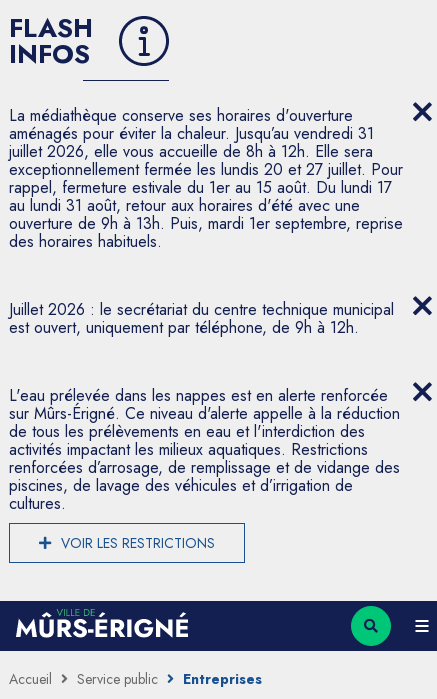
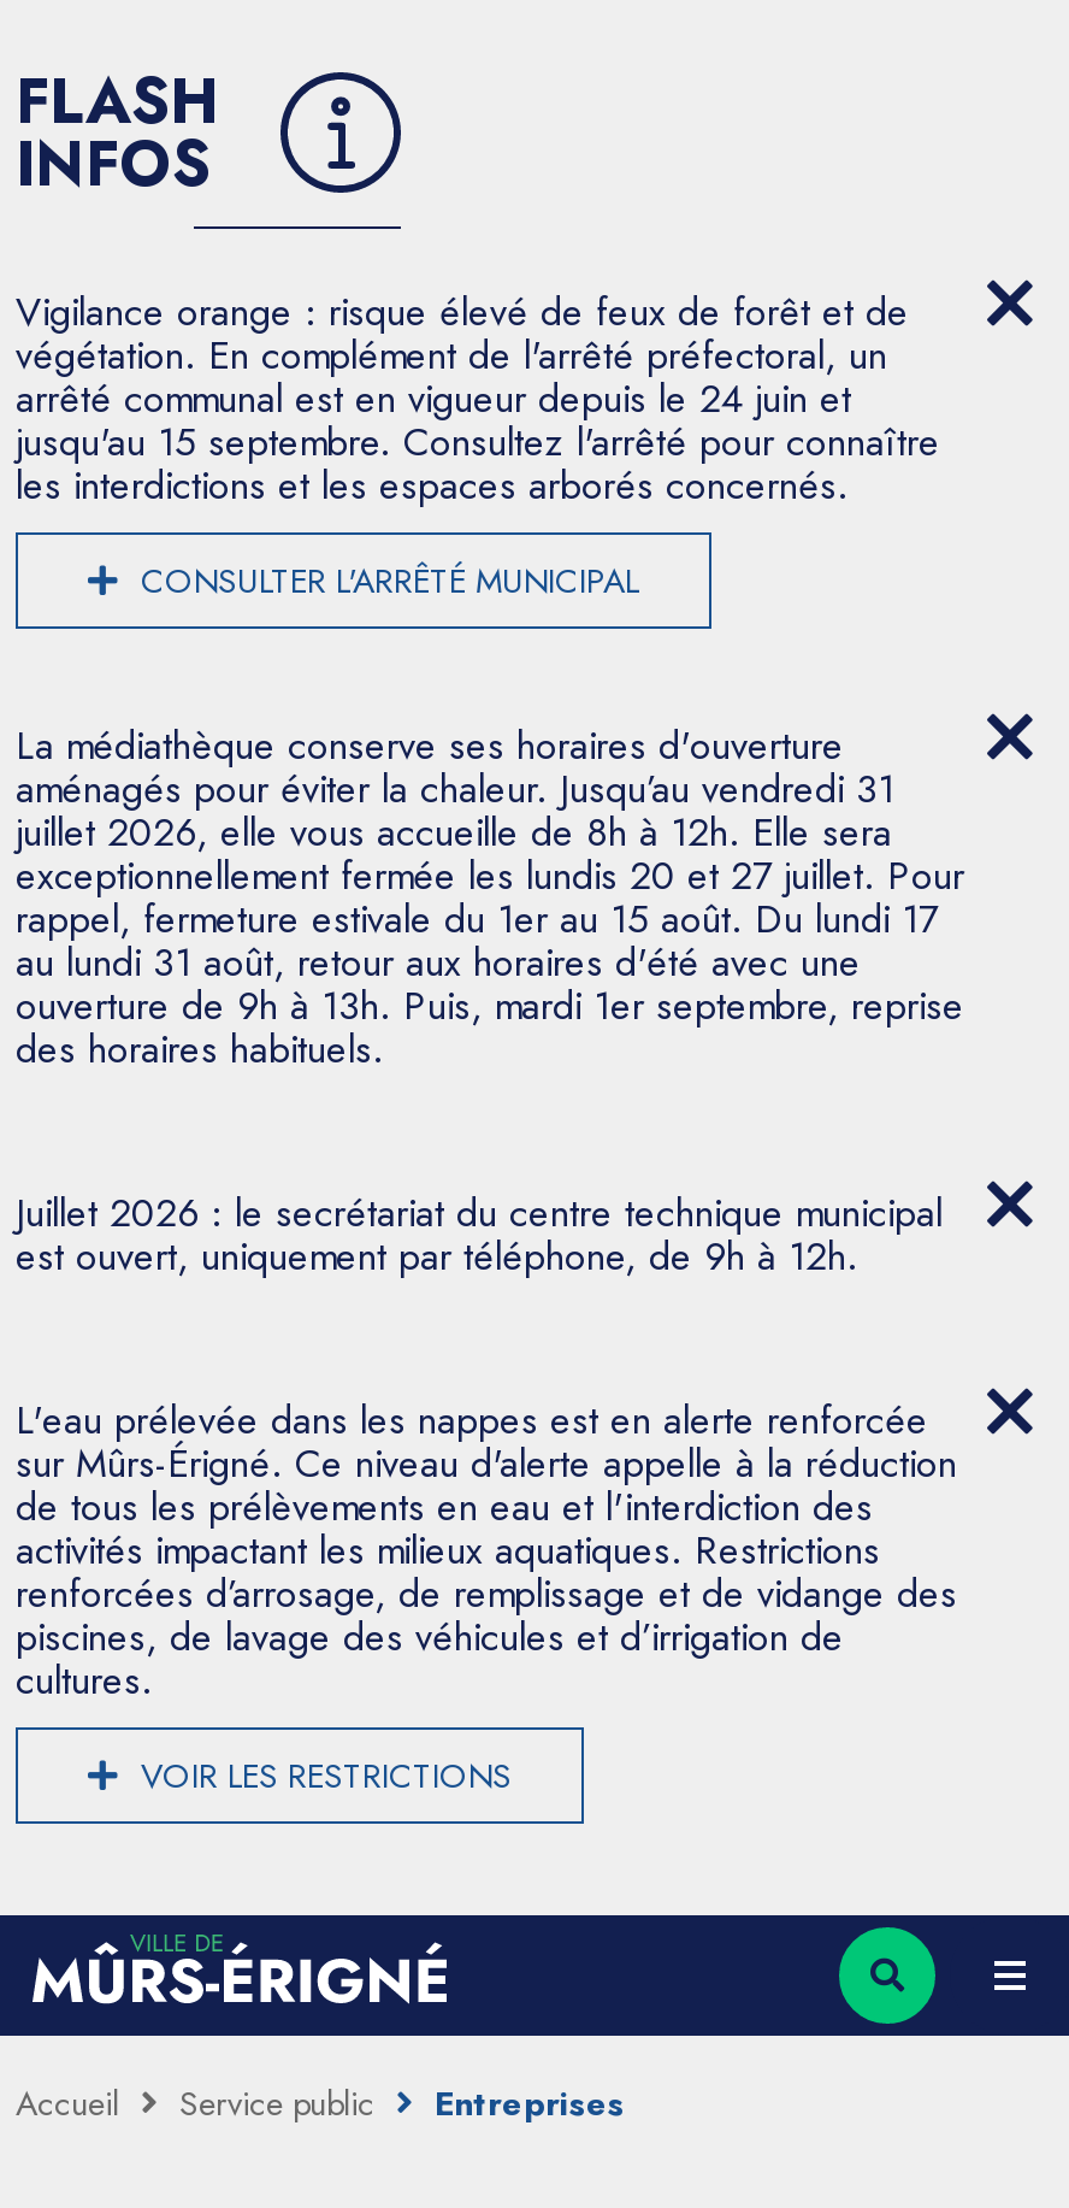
none -> [16,284,940,605] Vigilance orange : risque élevé de feux de forêt et de | végétation. En complément de l'arrêté préfectoral, un | arrêté communal est en vigueur depuis le 24 juin et | jusqu'au 15 septembre. Consultez l'arrêté pour connaître | les interdictions et les espaces arborés concernés. | CONSULTER L'ARRÊTÉ MUNICIPAL

